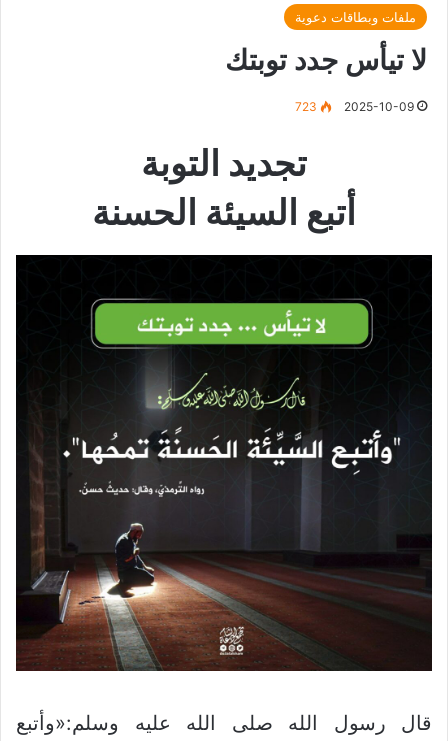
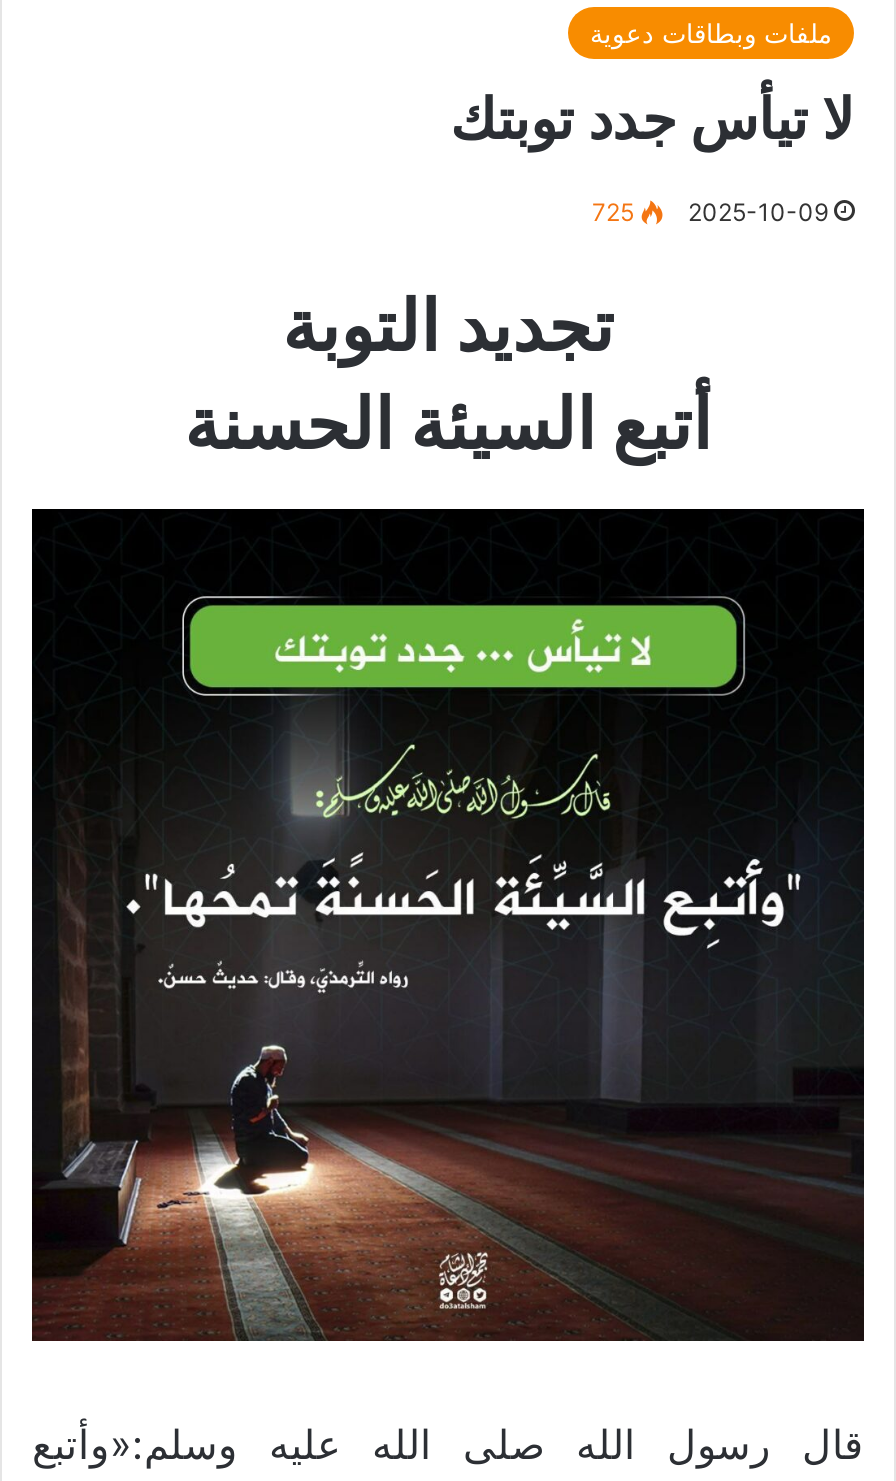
[295,99,414,114] 723 2025-10-09 -> [592,198,828,228] 725 2025-10-09

